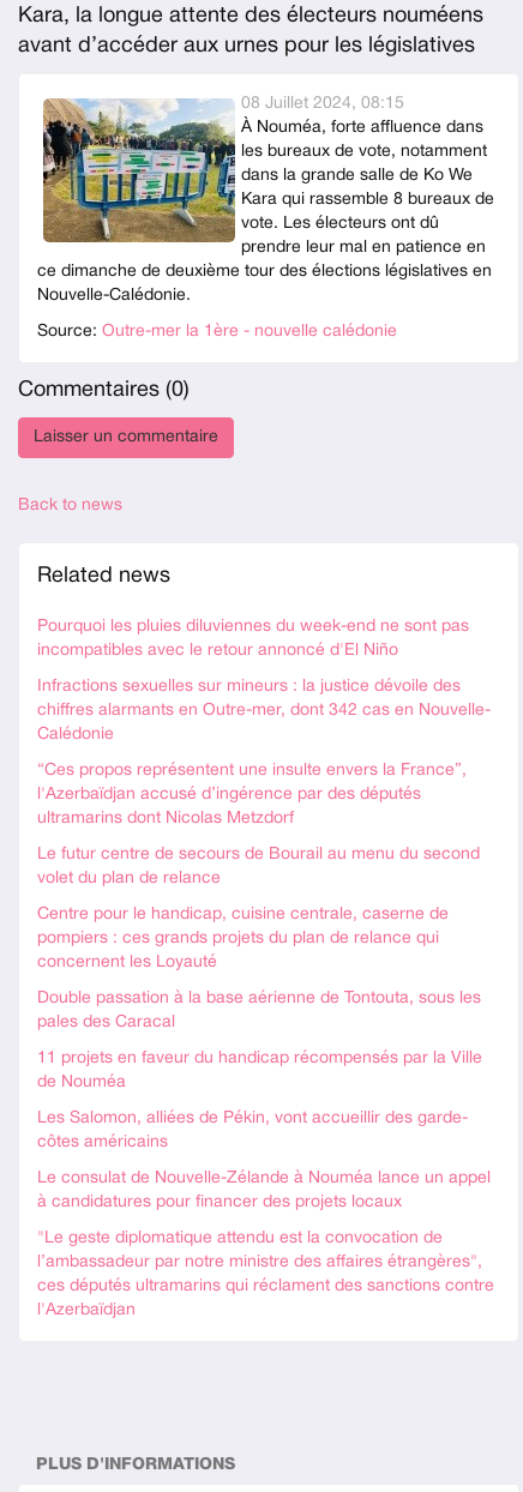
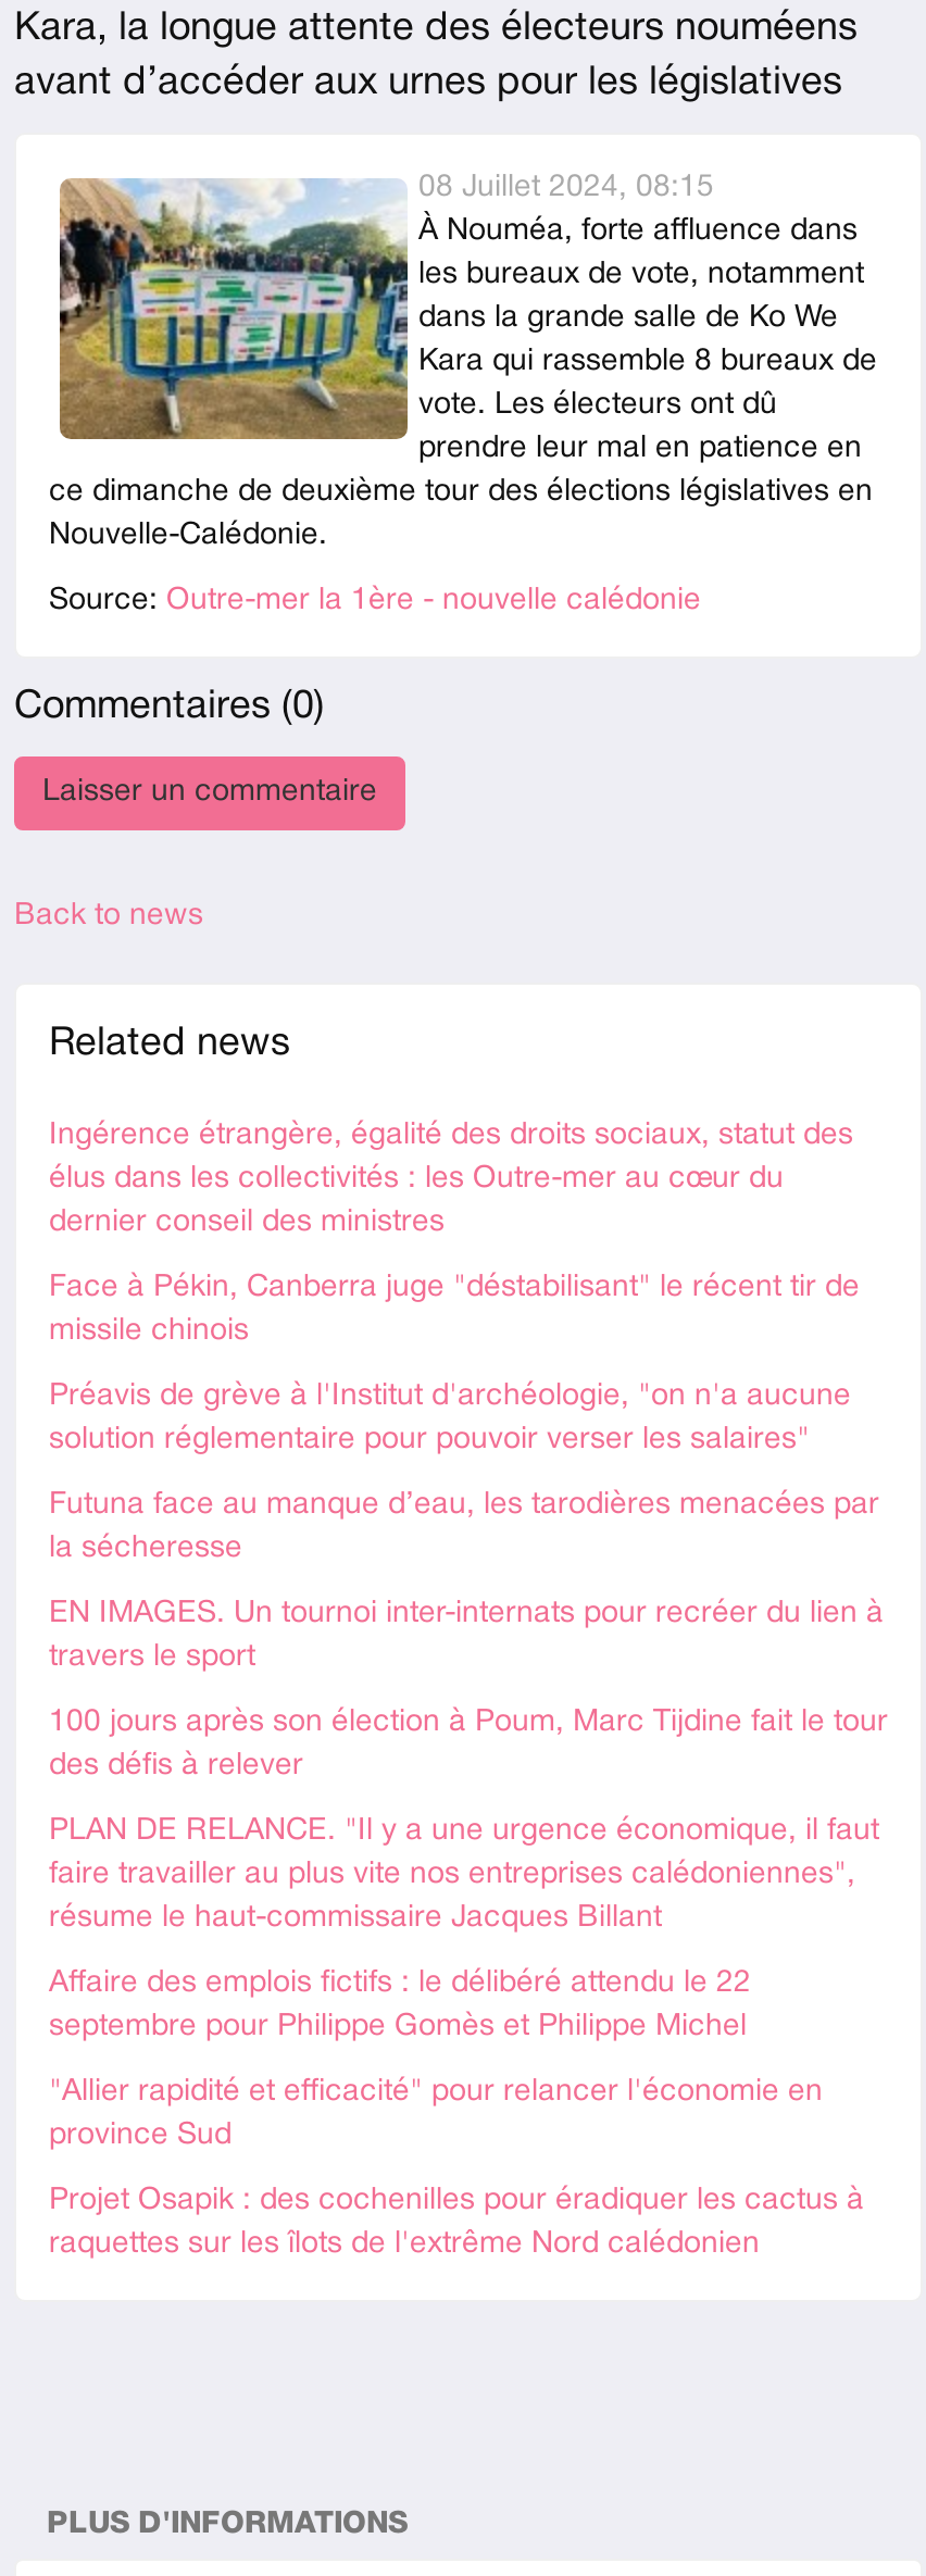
[37,619,494,1318] Pourquoi les pluies diluviennes du week-end ne sont pas | incompatibles avec le retour annoncé d'El Niño | Infractions sexuelles sur mineurs : la justice dévoile des | chiffres alarmants en Outre-mer, dont 342 cas en Nouvelle- | Calédonie | “Ces propos représentent une insulte envers la France”, | l'Azerbaïdjan accusé d’ingérence par des députés | ultramarins dont Nicolas Metzdorf | Le futur centre de secours de Bourail au menu du second | volet du plan de relance | Centre pour le handicap, cuisine centrale, caserne de | pompiers : ces grands projets du plan de relance qui | concernent les Loyauté | Double passation à la base aérienne de Tontouta, sous les | pales des Caracal | 11 projets en faveur du handicap récompensés par la Ville | de Nouméa | Les Salomon, alliées de Pékin, vont accueillir des garde- | côtes américains | Le consulat de Nouvelle-Zélande à Nouméa lance un appel | à candidatures pour financer des projets locaux | "Le geste diplomatique attendu est la convocation de | l’ambassadeur par notre ministre des affaires étrangères", | ces députés ultramarins qui réclament des sanctions contre | l'Azerbaïdjan -> [49,1122,888,2259] Ingérence étrangère, égalité des droits sociaux, statut des | élus dans les collectivités : les Outre-mer au cœur du | dernier conseil des ministres | Face à Pékin, Canberra juge "déstabilisant" le récent tir de | missile chinois | Préavis de grève à l'Institut d'archéologie, "on n'a aucune | solution réglementaire pour pouvoir verser les salaires" | Futuna face au manque d’eau, les tarodières menacées par | la sécheresse | EN IMAGES. Un tournoi inter-internats pour recréer du lien à | travers le sport | 100 jours après son élection à Poum, Marc Tijdine fait le tour | des défis à relever | PLAN DE RELANCE. "Il y a une urgence économique, il faut | faire travailler au plus vite nos entreprises calédoniennes", | résume le haut-commissaire Jacques Billant | Affaire des emplois fictifs : le délibéré attendu le 22 | septembre pour Philippe Gomès et Philippe Michel | "Allier rapidité et efficacité" pour relancer l'économie en | province Sud | Projet Osapik : des cochenilles pour éradiquer les cactus à | raquettes sur les îlots de l'extrême Nord calédonien

